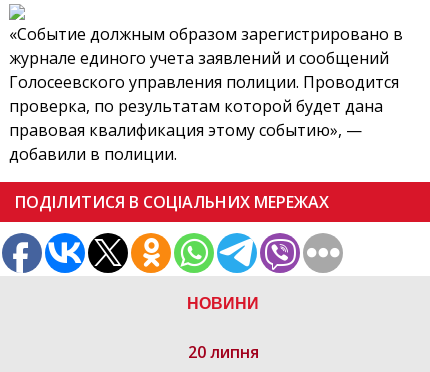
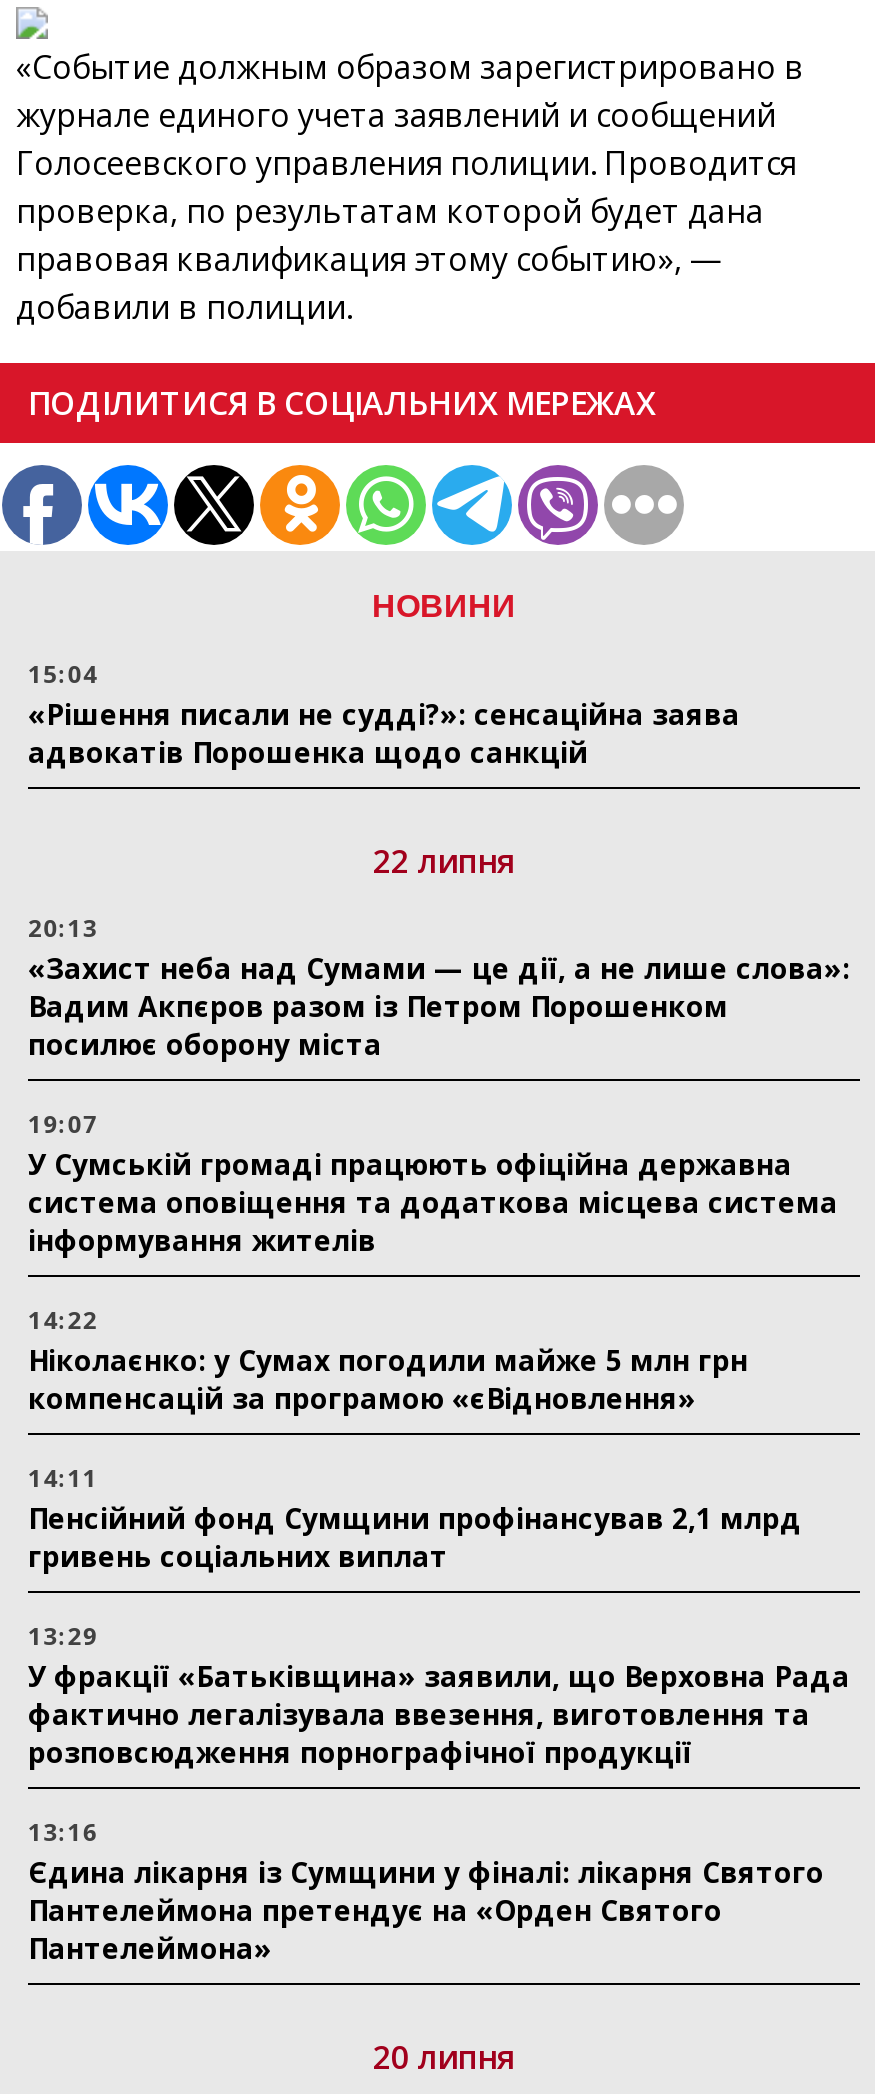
none -> [28,657,850,1967] 15:04 | «Рішення писали не судді?»: сенсаційна заява | адвокатів Порошенка щодо санкцій | 22 липня | 20:13 | «Захист неба над Сумами — це дії, а не лише слова»: | Вадим Акпєров разом із Петром Порошенком | посилює оборону міста | 19:07 | У Сумській громаді працюють офіційна державна | система оповіщення та додаткова місцева система | інформування жителів | 14:22 | Ніколаєнко: у Сумах погодили майже 5 млн грн | компенсацій за програмою «єВідновлення» | 14:11 | Пенсійний фонд Сумщини профінансував 2,1 млрд | гривень соціальних виплат | 13:29 | У фракції «Батьківщина» заявили, що Верховна Рада | фактично легалізувала ввезення, виготовлення та | розповсюдження порнографічної продукції | 13:16 | Єдина лікарня із Сумщини у фіналі: лікарня Святого | Пантелеймона претендує на «Орден Святого | Пантелеймона»

